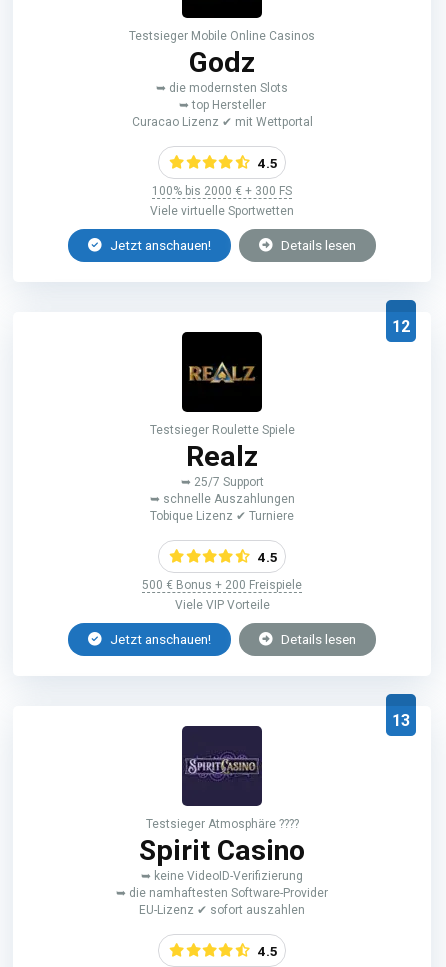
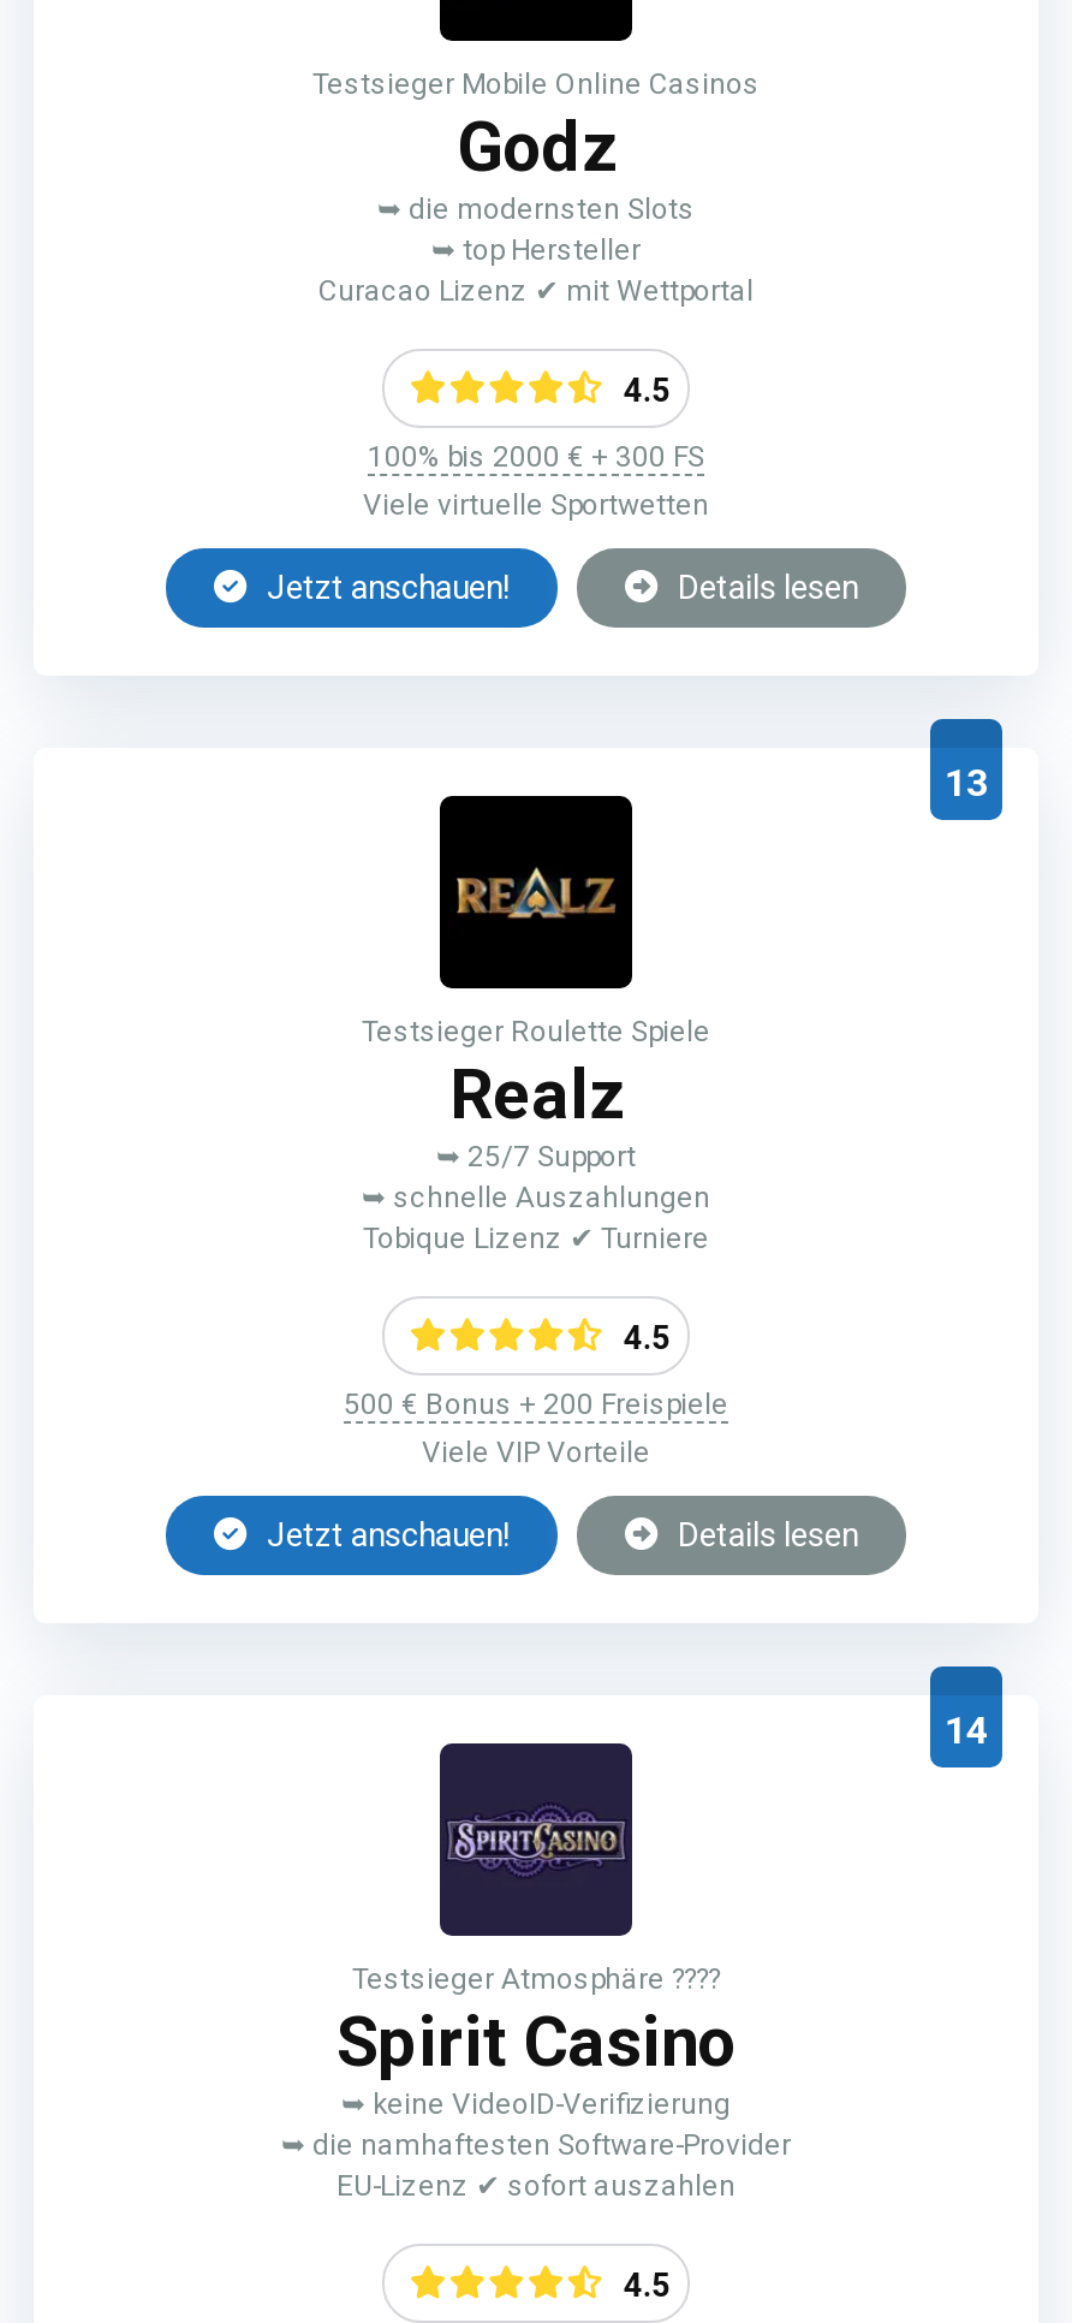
[392,317,410,336] 12 -> [945,760,988,806] 13
[392,711,410,730] 13 -> [945,1708,988,1754] 14

